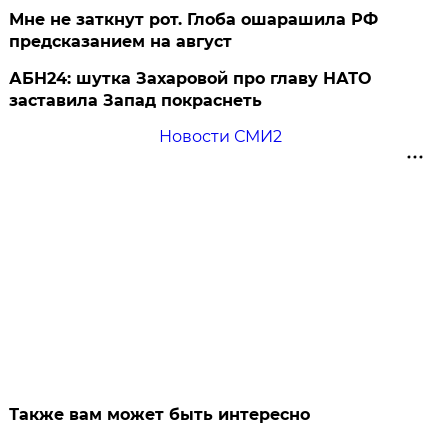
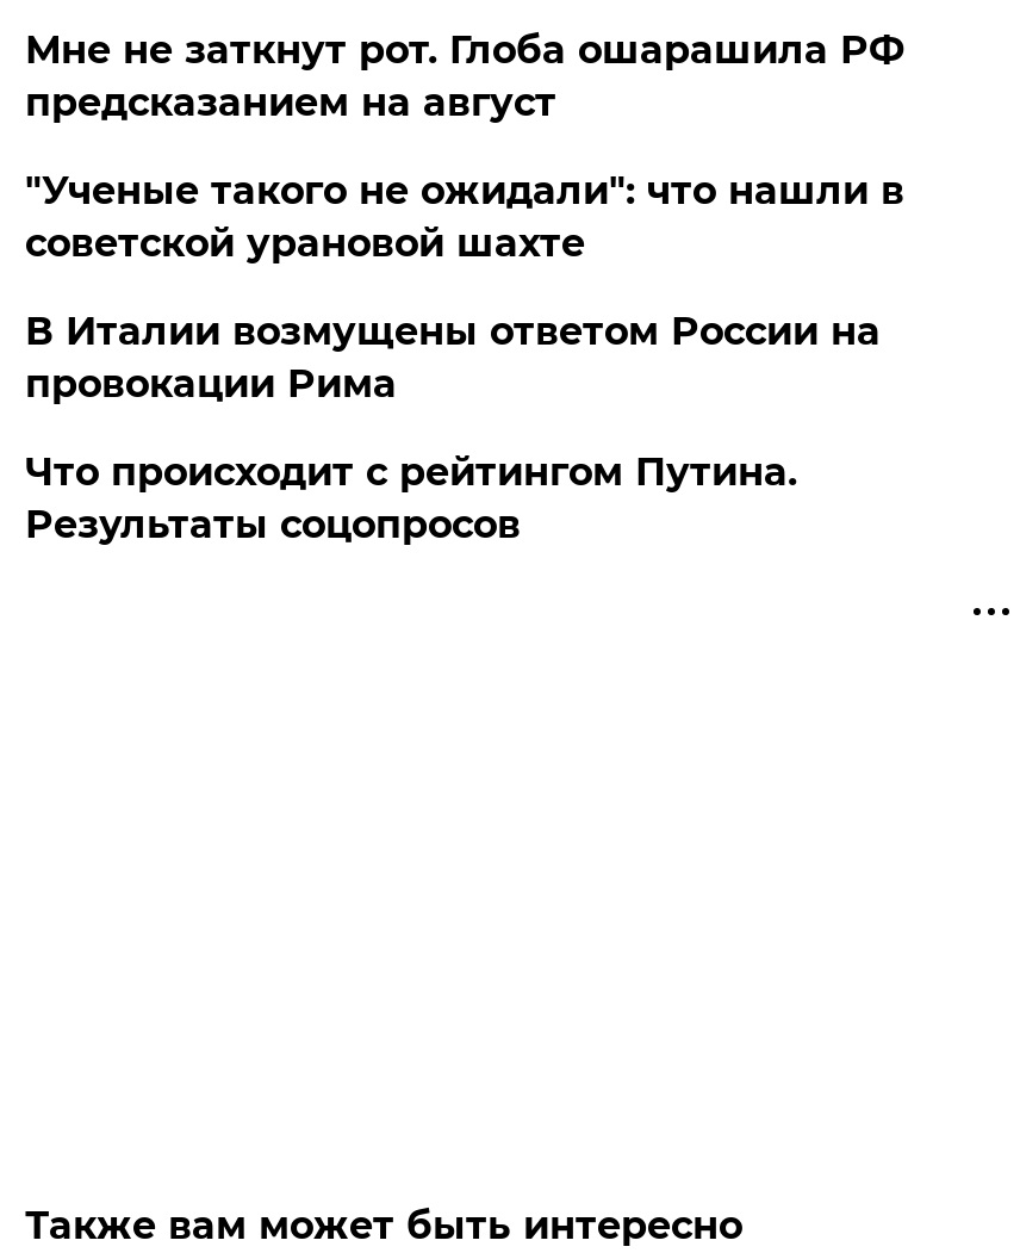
[9,69,371,146] АБН24: шутка Захаровой про главу НАТО | заставила Запад покраснеть | Новости СМИ2 -> [25,168,904,547] "Ученые такого не ожидали": что нашли в | советской урановой шахте | В Италии возмущены ответом России на | провокации Рима | Что происходит с рейтингом Путина. | Результаты соцопросов

